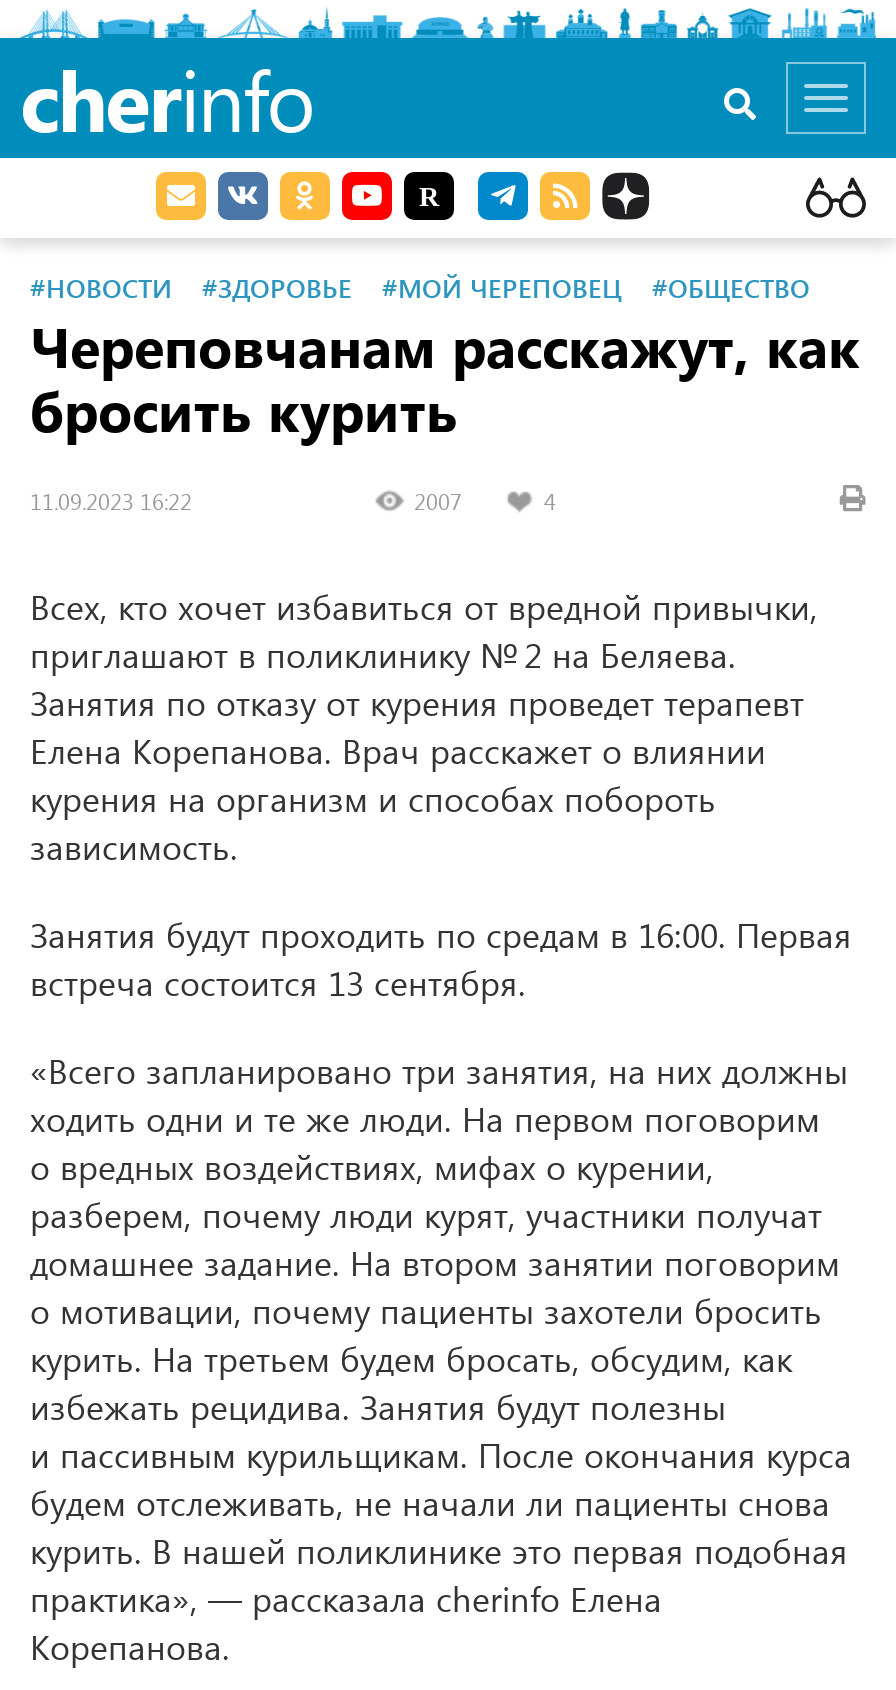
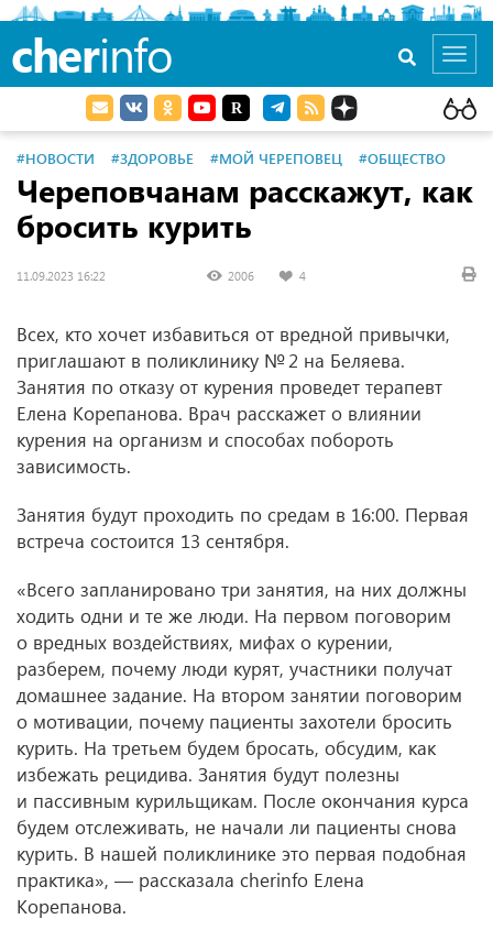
[408,488,462,514] 2007 -> [224,269,254,283] 2006

